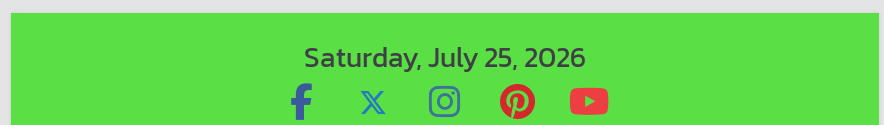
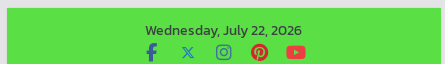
[304,37,586,79] Saturday, July 25, 2026 -> [145,20,302,41] Wednesday, July 22, 2026

